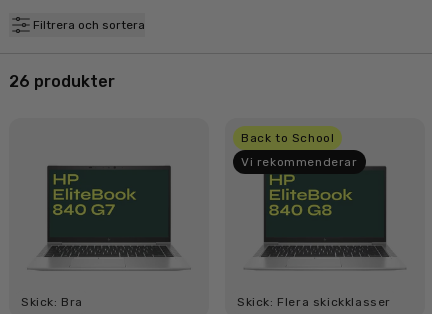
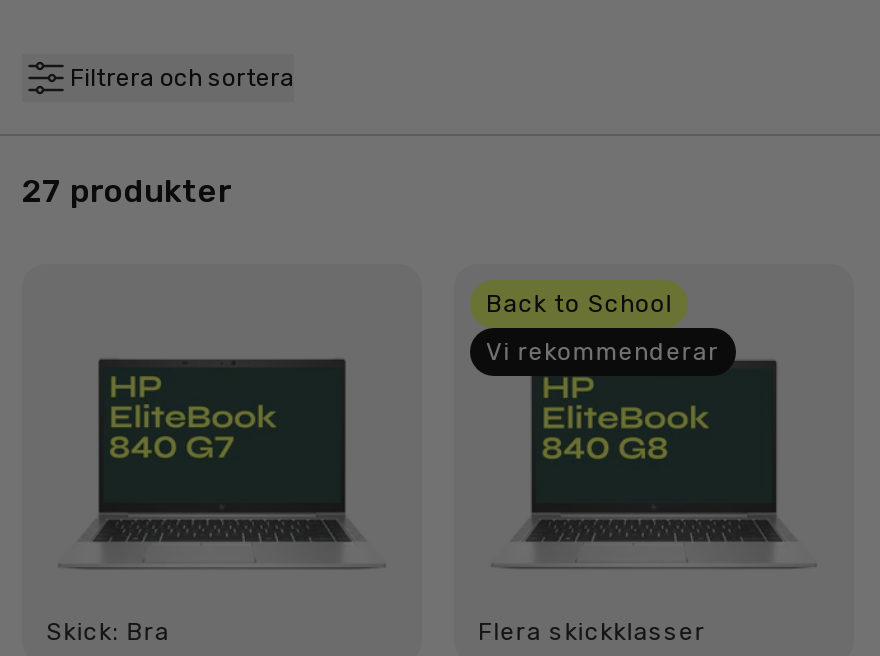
[9,72,115,91] 26 produkter -> [22,172,232,210] 27 produkter
[237,295,391,309] Skick: Flera skickklasser -> [478,618,706,646] Flera skickklasser

